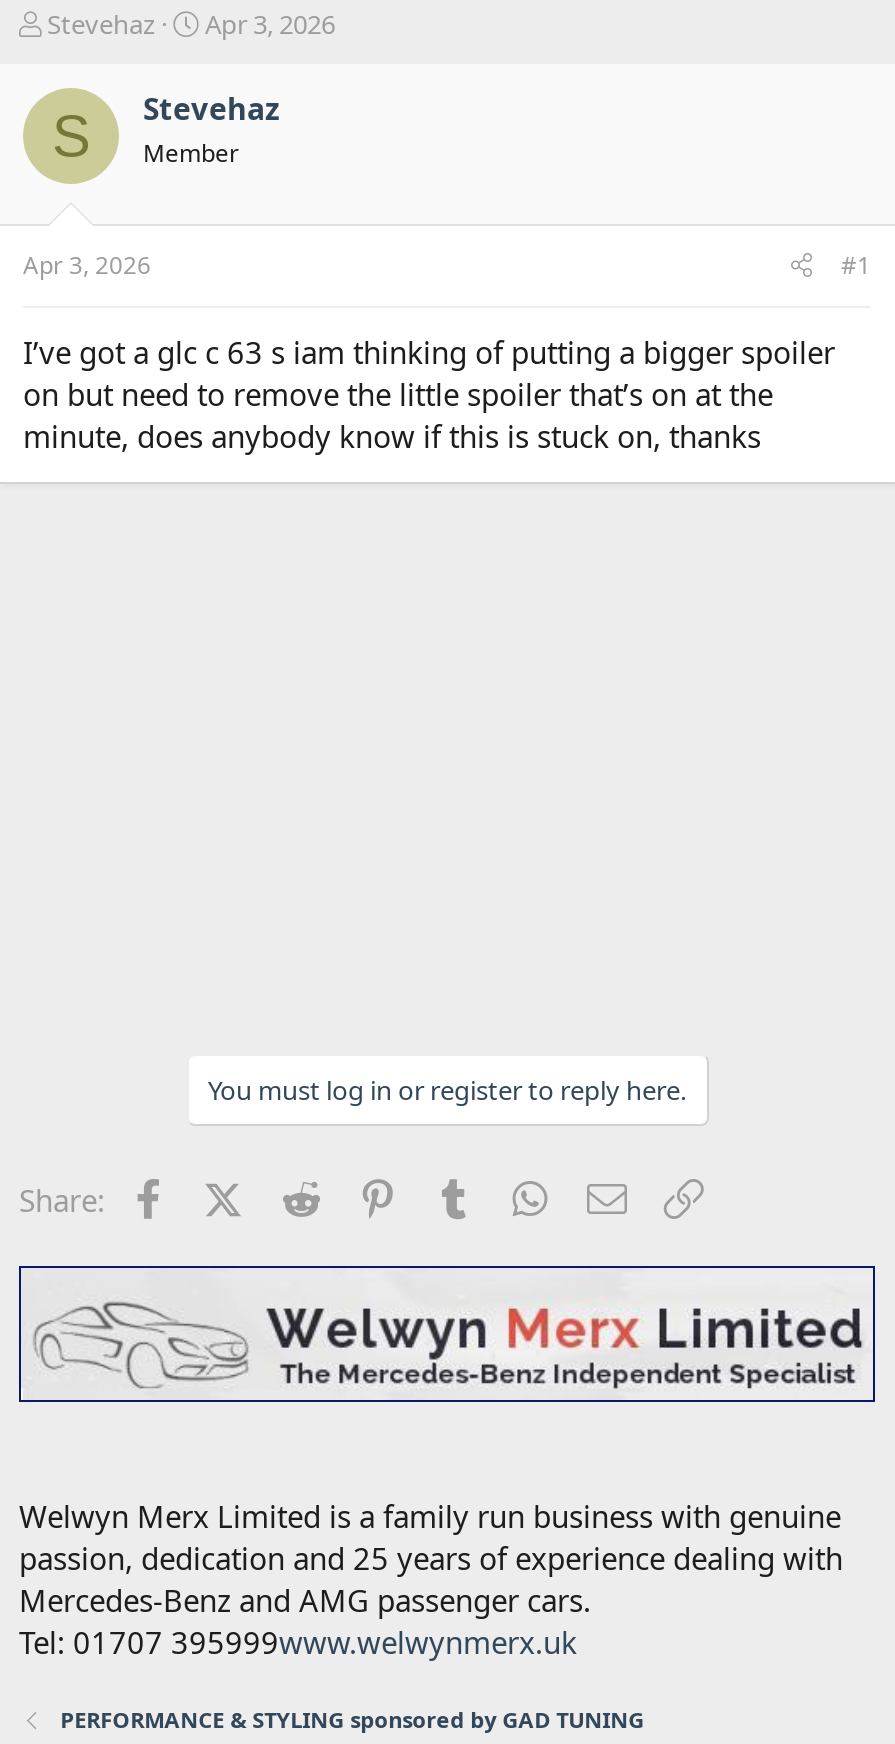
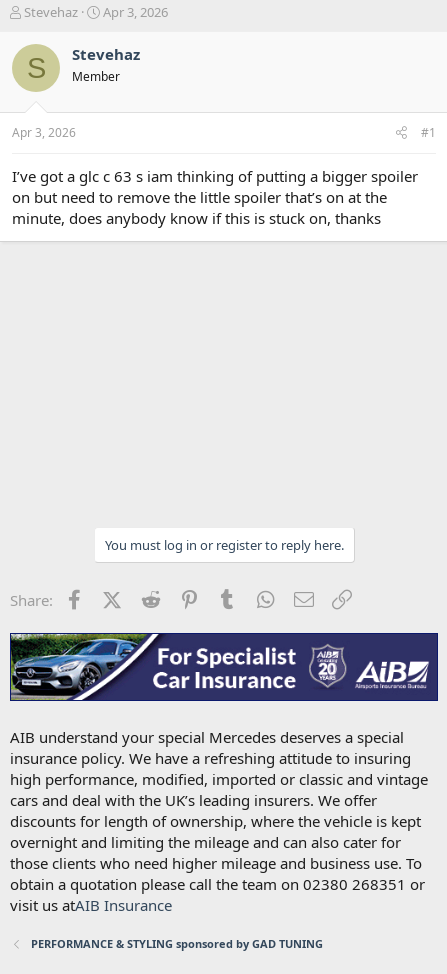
[23,1266,875,1354] [image] -> [10,633,438,701] [image]
[19,1495,843,1661] Welwyn Merx Limited is a family run business with genuine | passion, dedication and 25 years of experience dealing with | Mercedes-Benz and AMG passenger cars. | Tel: 01707 395999www.welwynmerx.uk -> [10,726,428,914] AIB understand your special Mercedes deserves a special | insurance policy. We have a refreshing attitude to insuring | high performance, modified, imported or classic and vintage | cars and deal with the UK’s leading insurers. We offer | discounts for length of ownership, where the vehicle is kept | overnight and limiting the mileage and can also cater for | those clients who need higher mileage and business use. To | obtain a quotation please call the team on 02380 268351 or | visit us atAIB Insurance

